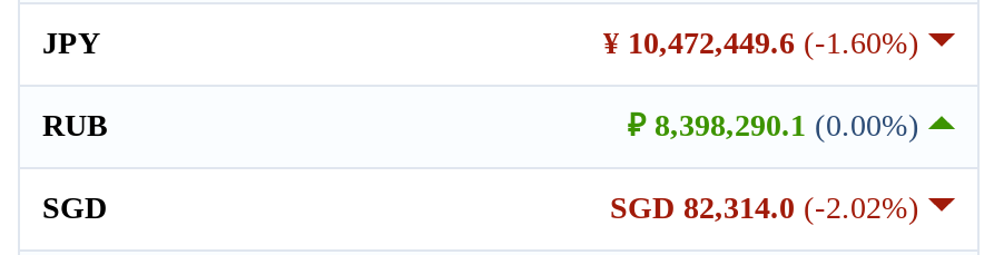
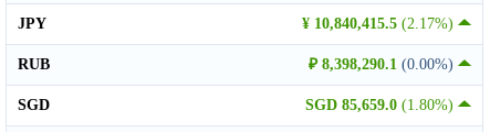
[603,27,928,60] ¥ 10,472,449.6 (-1.60%) -> [302,16,458,32] ¥ 10,840,415.5 (2.17%)
[610,192,928,225] SGD 82,314.0 (-2.02%) -> [305,97,458,113] SGD 85,659.0 (1.80%)

